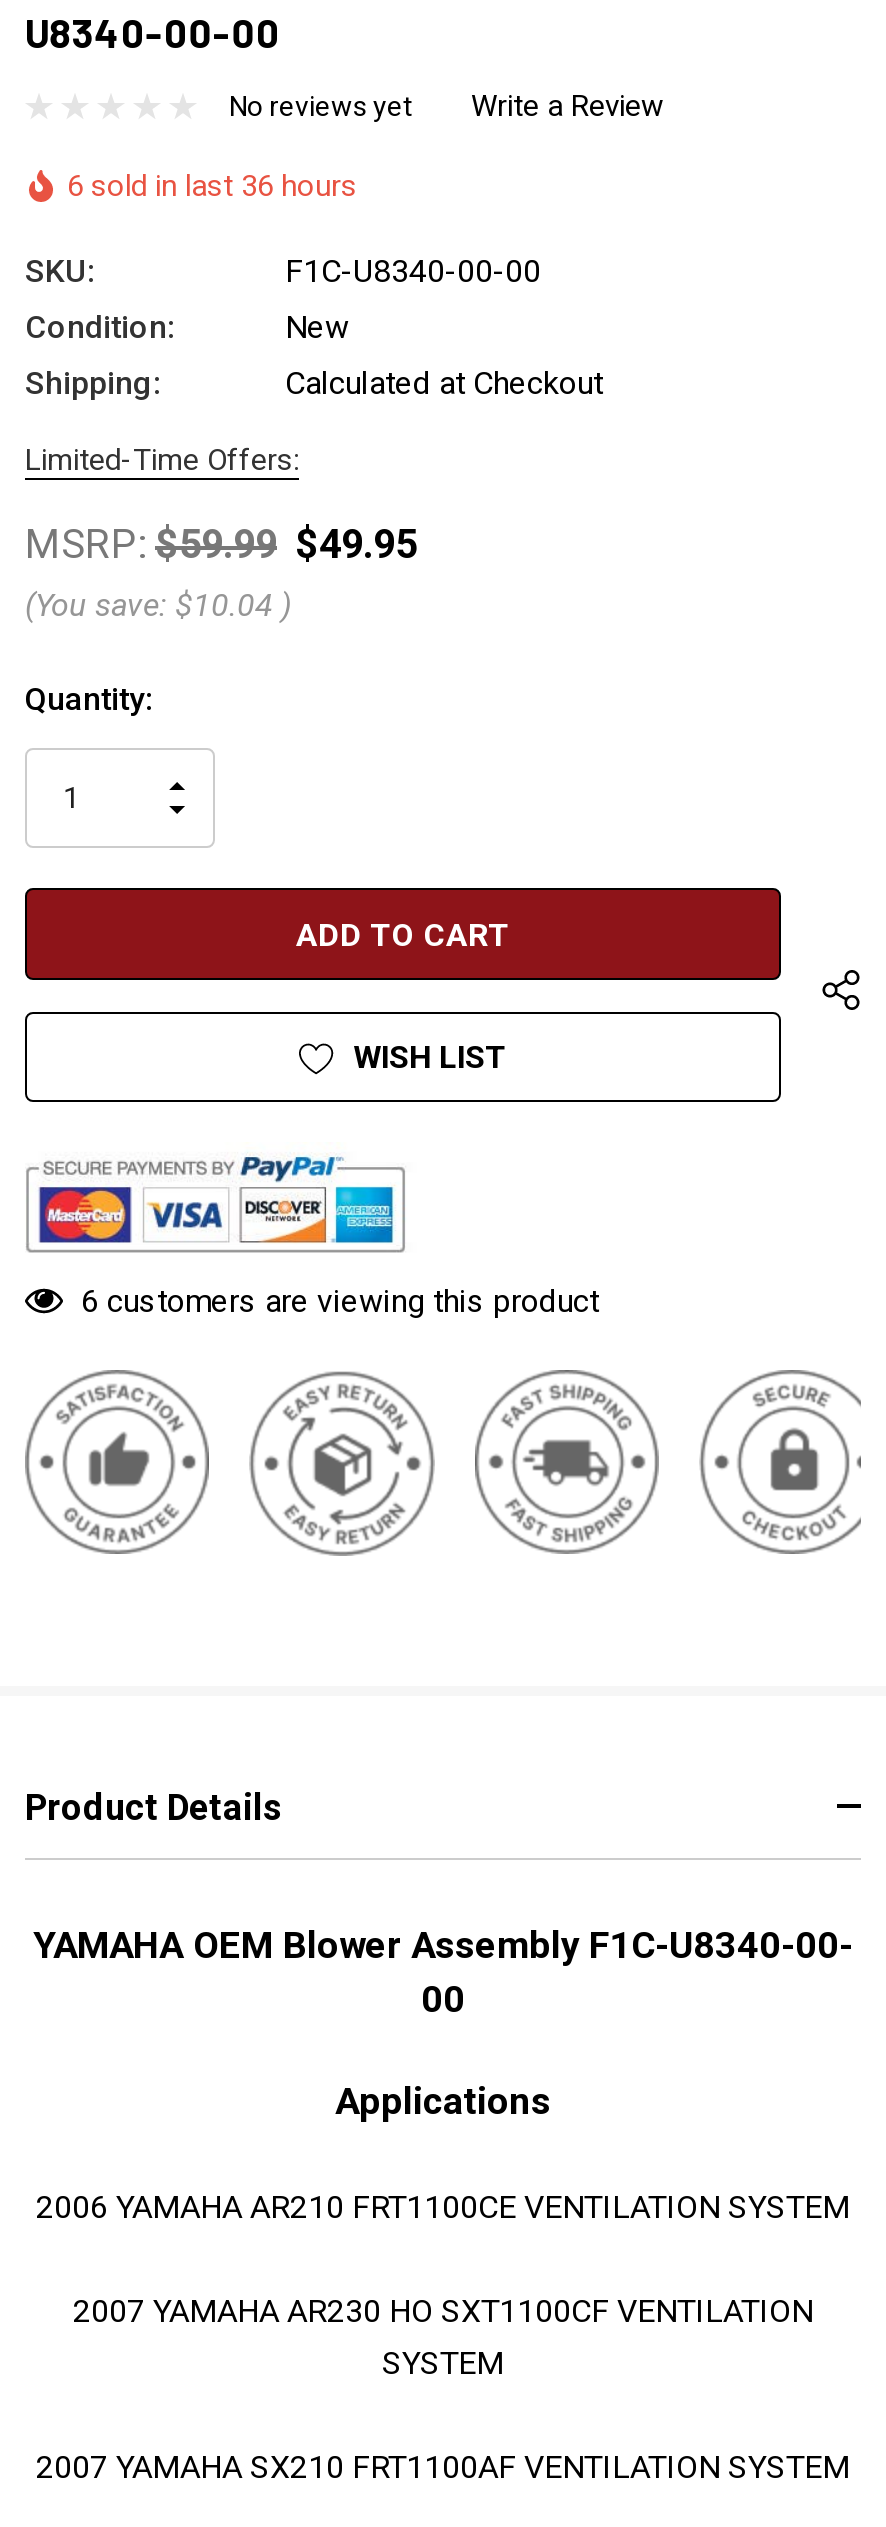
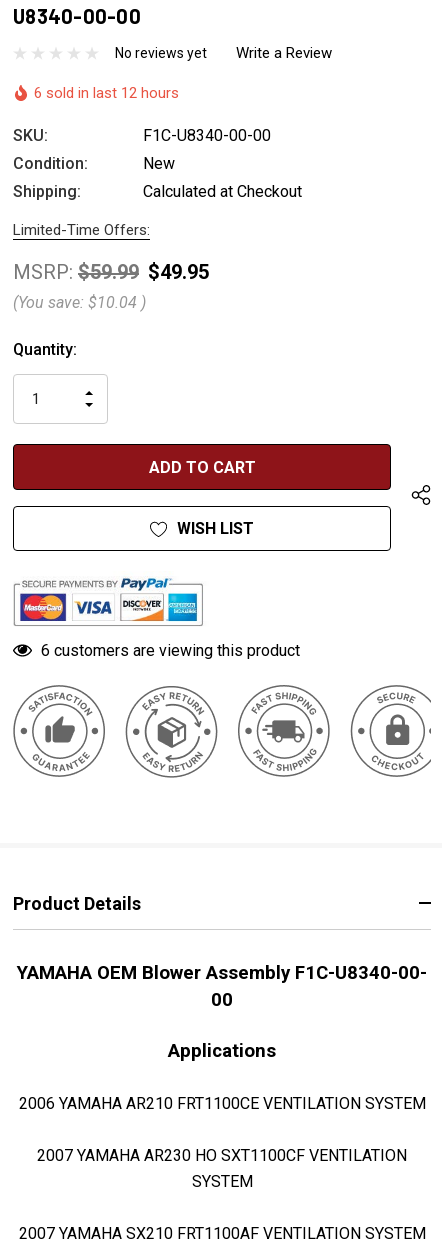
[67,167,357,203] 6 sold in last 36 hours -> [34,84,179,102] 6 sold in last 12 hours

